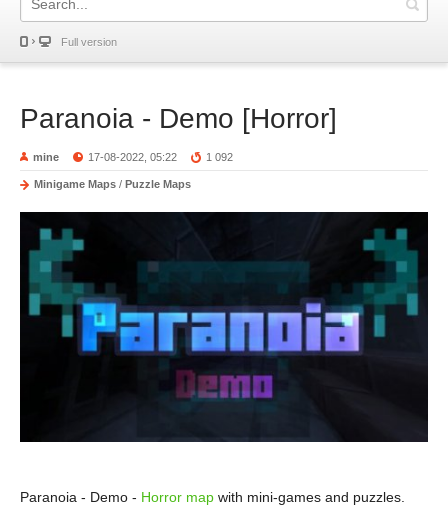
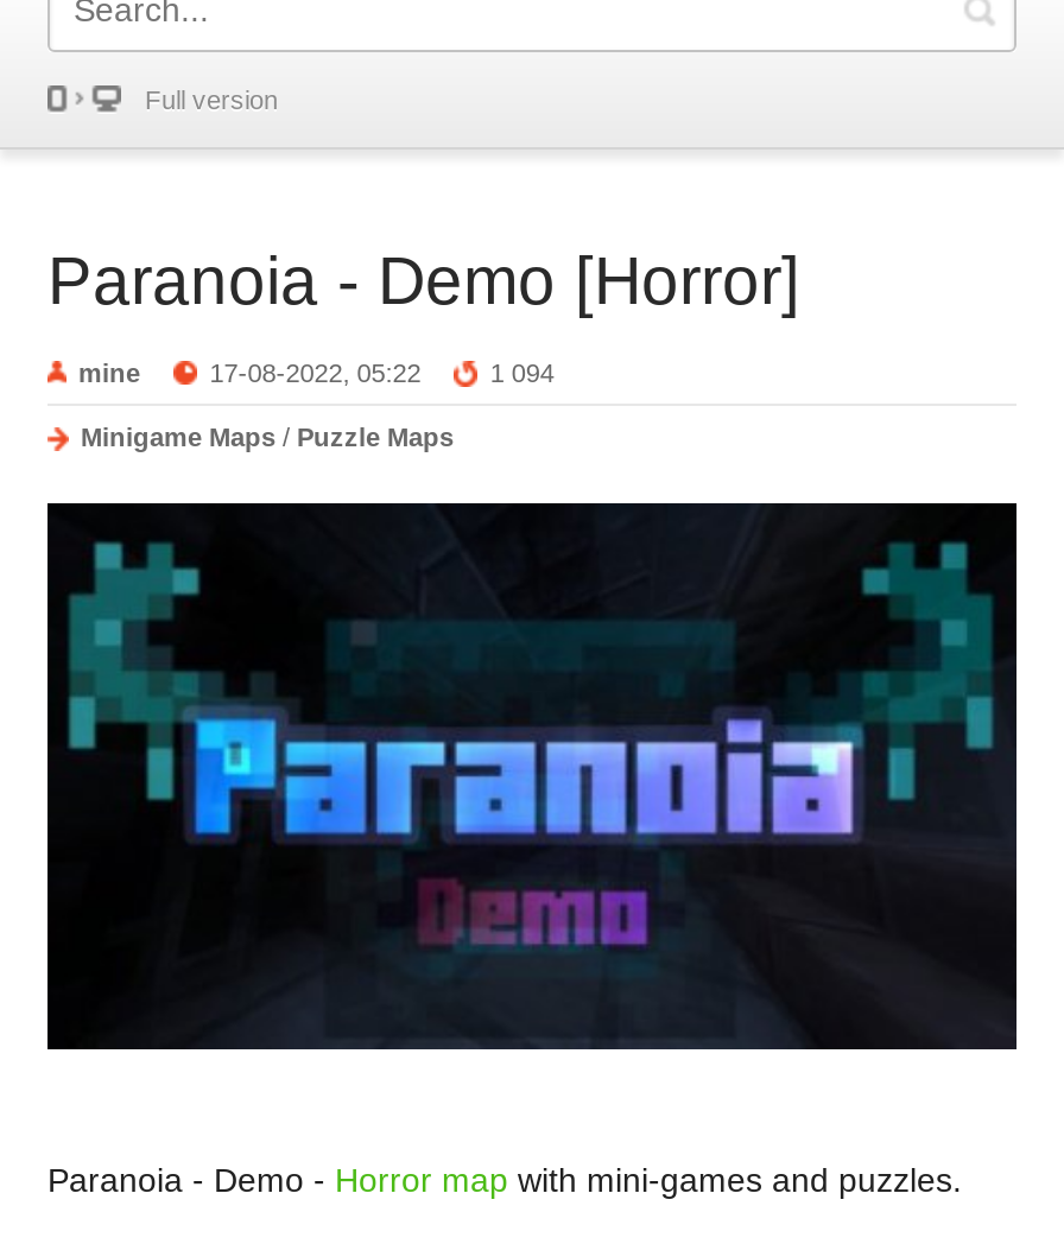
[206,151,233,163] 1 092 -> [490,358,554,387] 1 094

